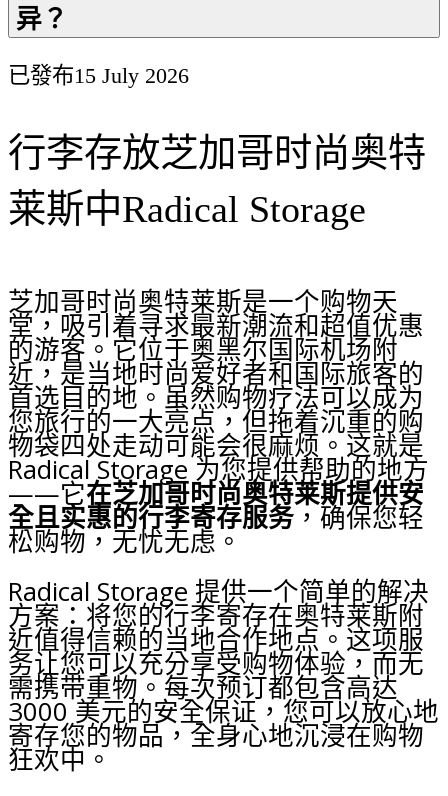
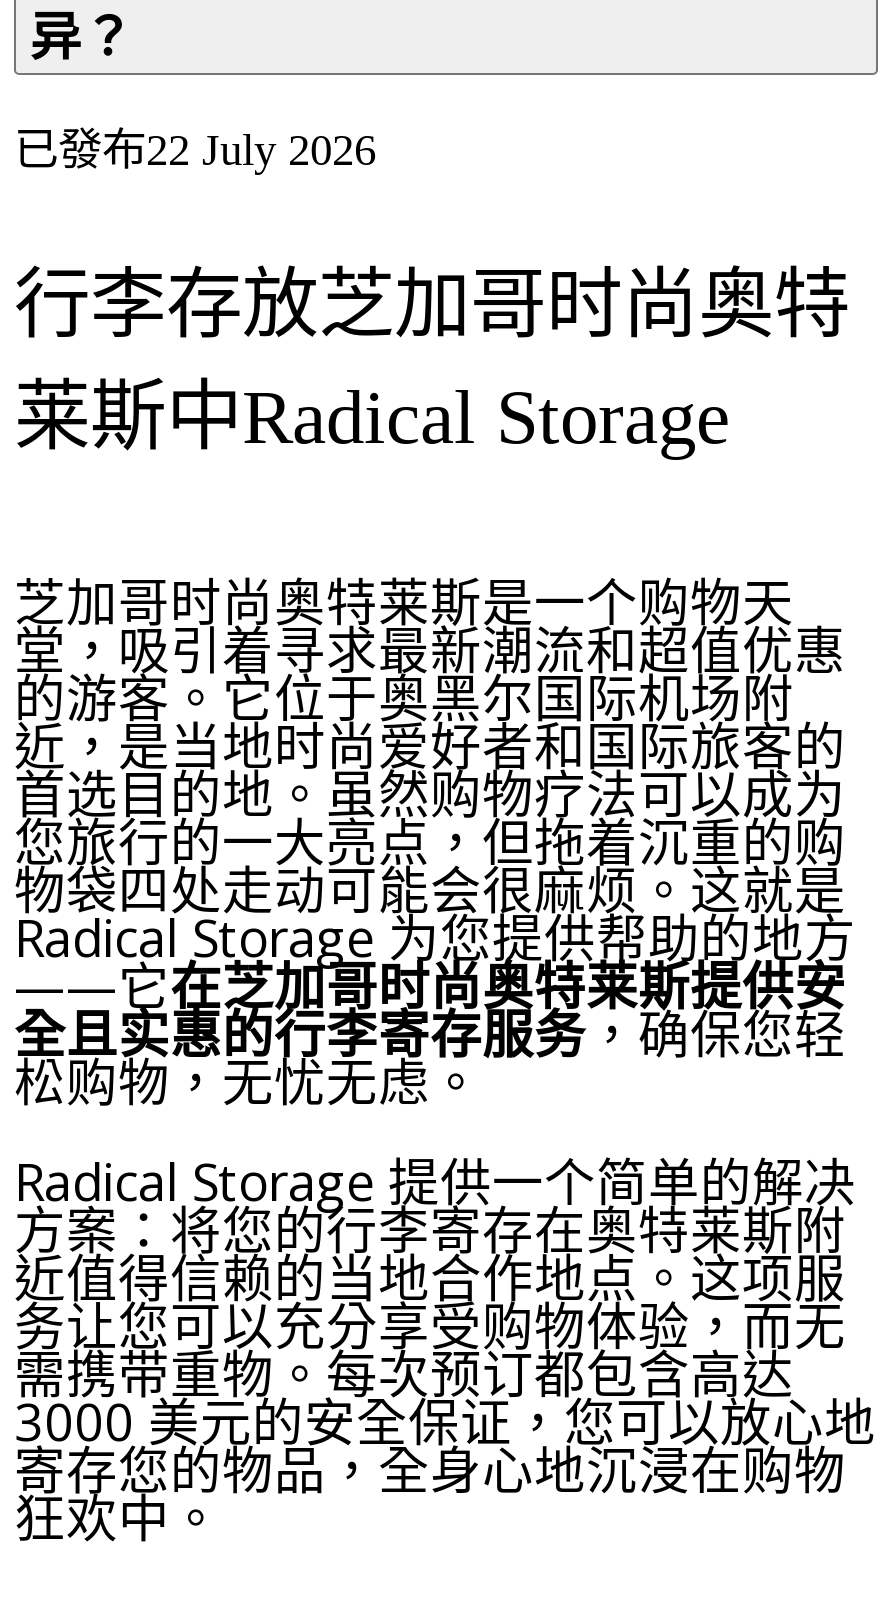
[8,63,189,88] 已發布15 July 2026 -> [14,125,376,175] 已發布22 July 2026

